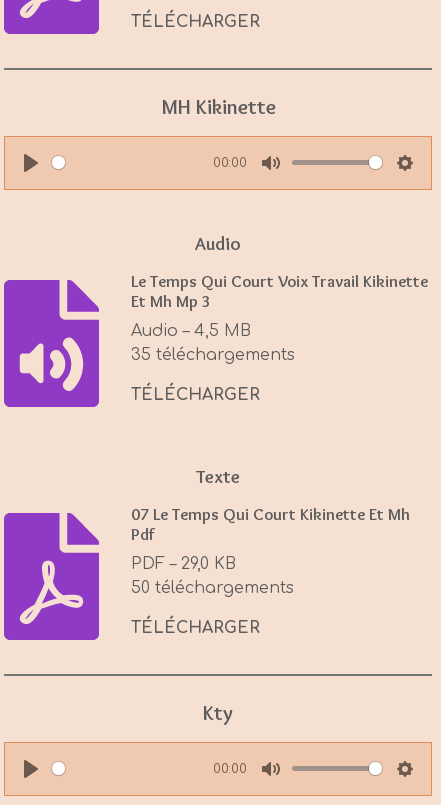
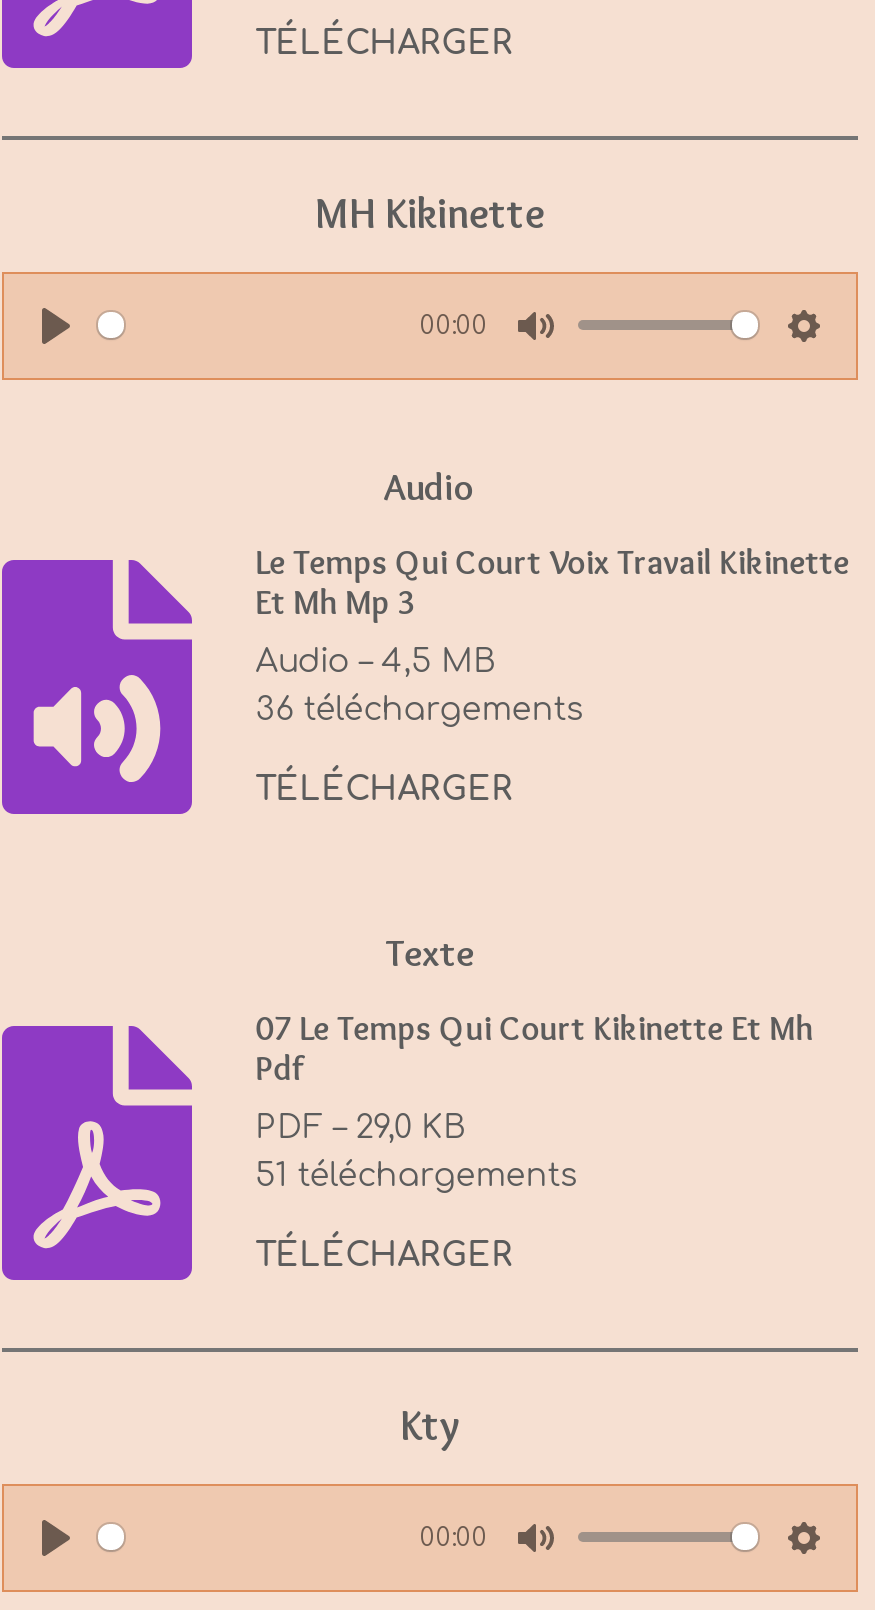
[131,345,295,363] 35 téléchargements -> [255,691,581,727] 36 téléchargements
[131,578,294,596] 50 téléchargements -> [255,1157,575,1193] 51 téléchargements

